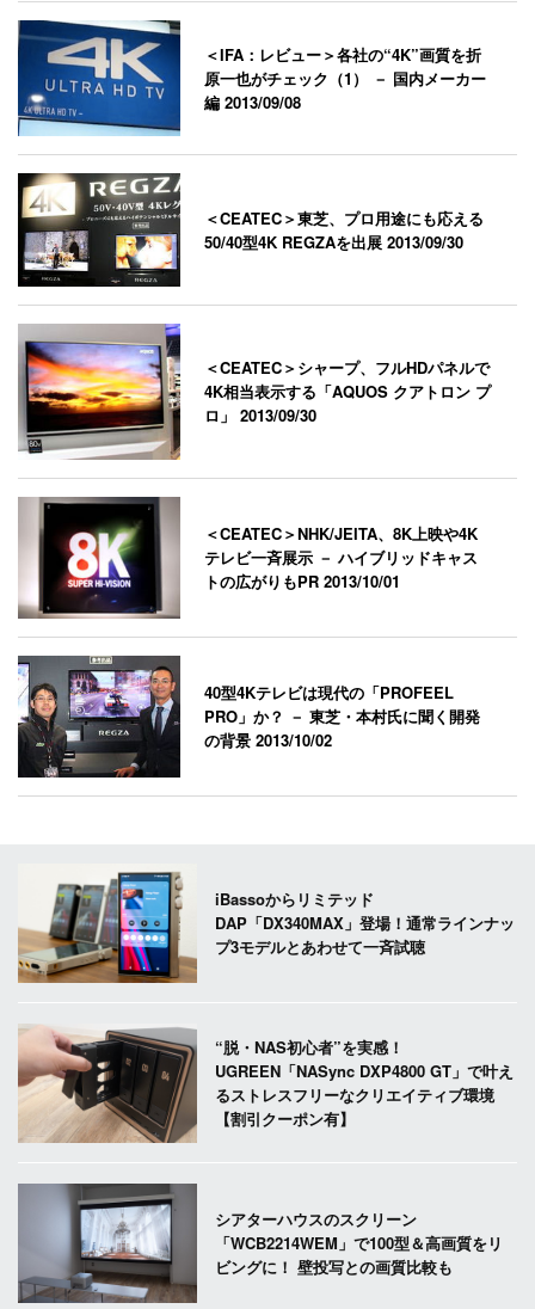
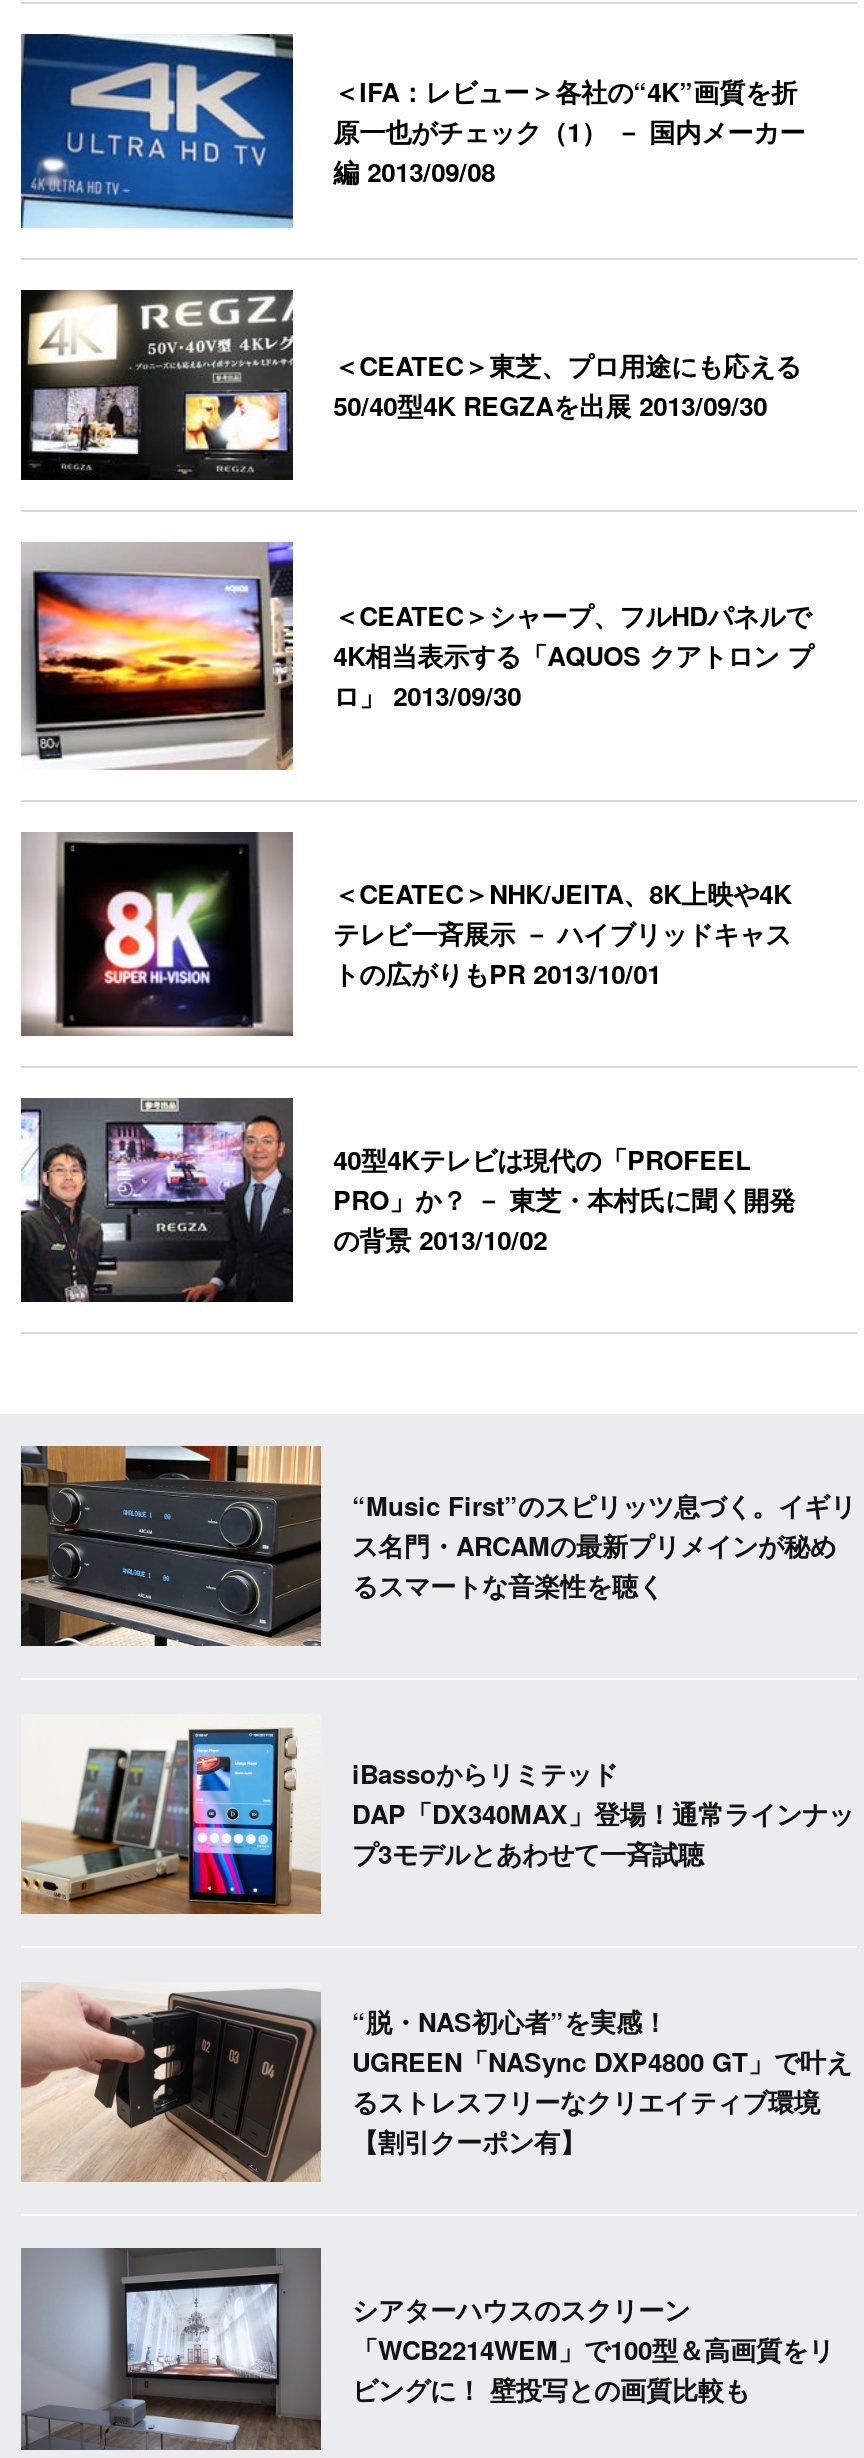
none -> [19,1444,856,1648] [image] | “Music First”のスピリッツ息づく。イギリ | ス名門・ARCAMの最新プリメインが秘め | るスマートな音楽性を聴く

